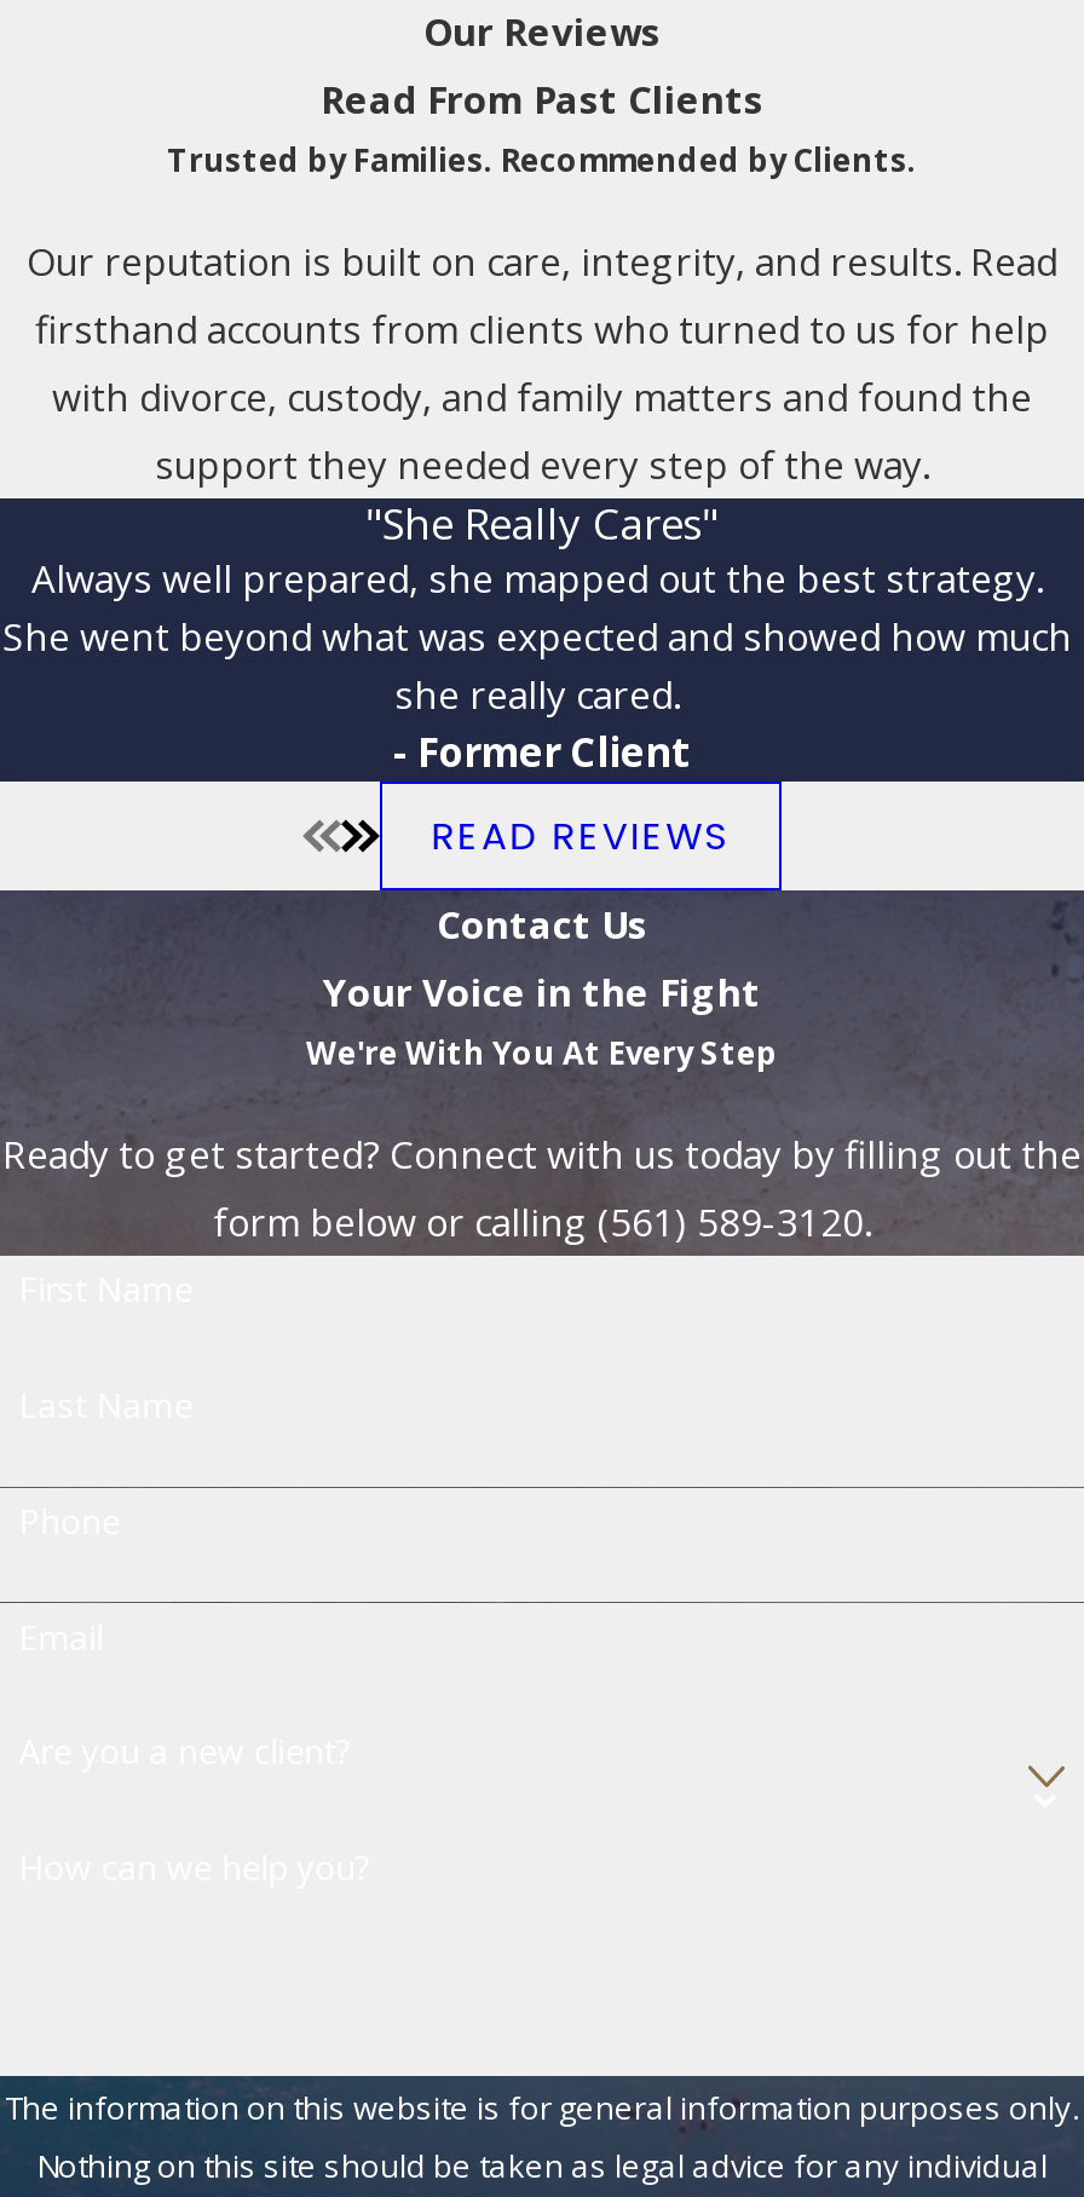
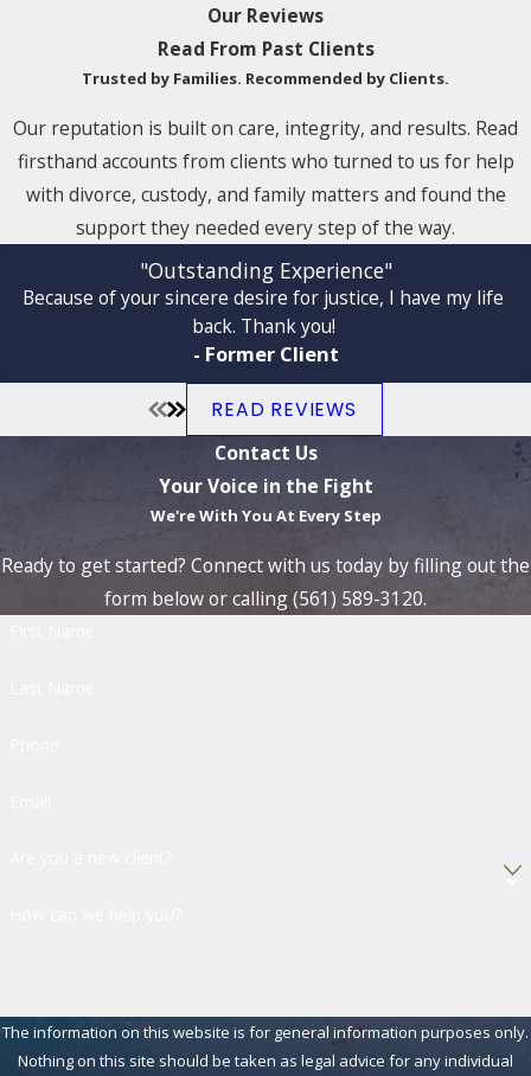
[2,492,1072,720] "She Really Cares" | Always well prepared, she mapped out the best strategy. | She went beyond what was expected and showed how much | she really cared. -> [23,255,504,338] "Outstanding Experience" | Because of your sincere desire for justice, I have my life | back. Thank you!

